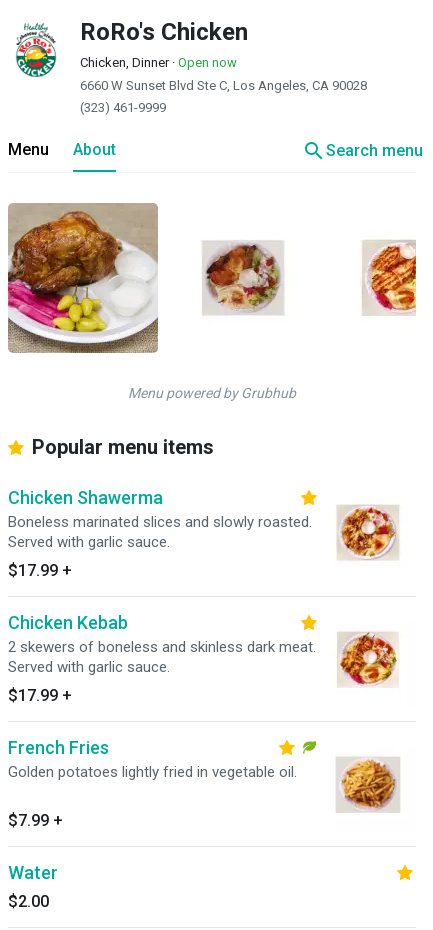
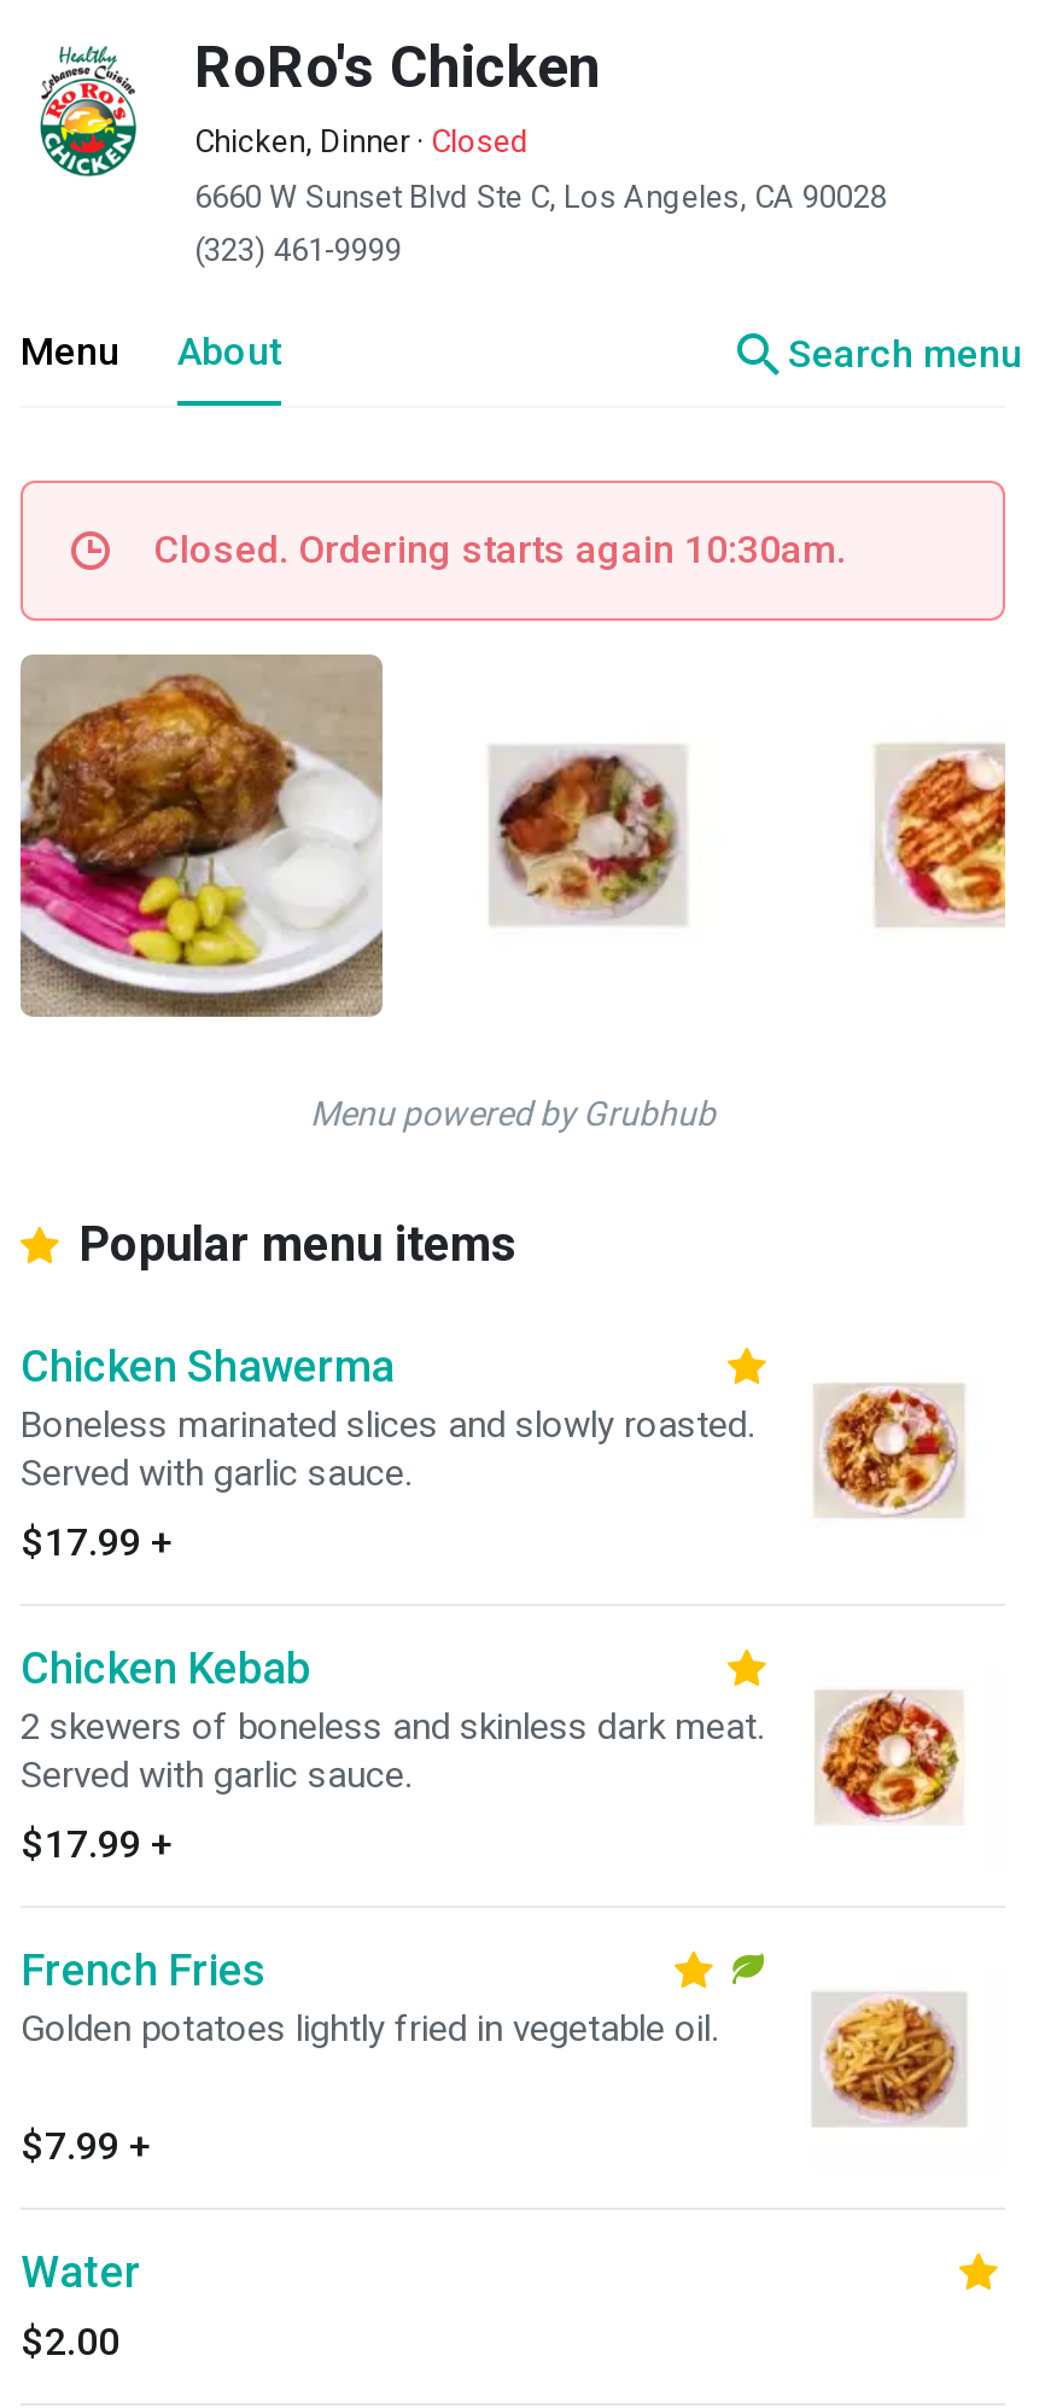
[80,55,237,70] Chicken, Dinner · Open now -> [194,123,530,159] Chicken, Dinner · Closed
none -> [153,527,846,572] Closed. Ordering starts again 10:30am.

